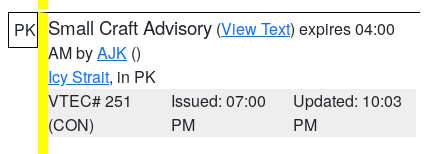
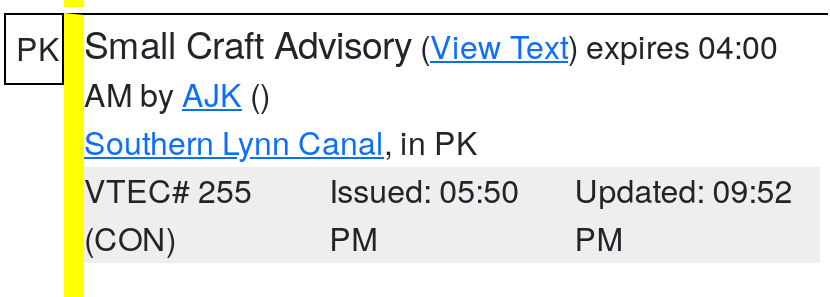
[48,65,156,112] Icy Strait, in PK | VTEC# 251 -> [84,119,478,213] Southern Lynn Canal, in PK | VTEC# 255
[171,89,266,112] Issued: 07:00 -> [329,167,519,213] Issued: 05:50
[293,89,402,112] Updated: 10:03 -> [574,167,792,213] Updated: 09:52

